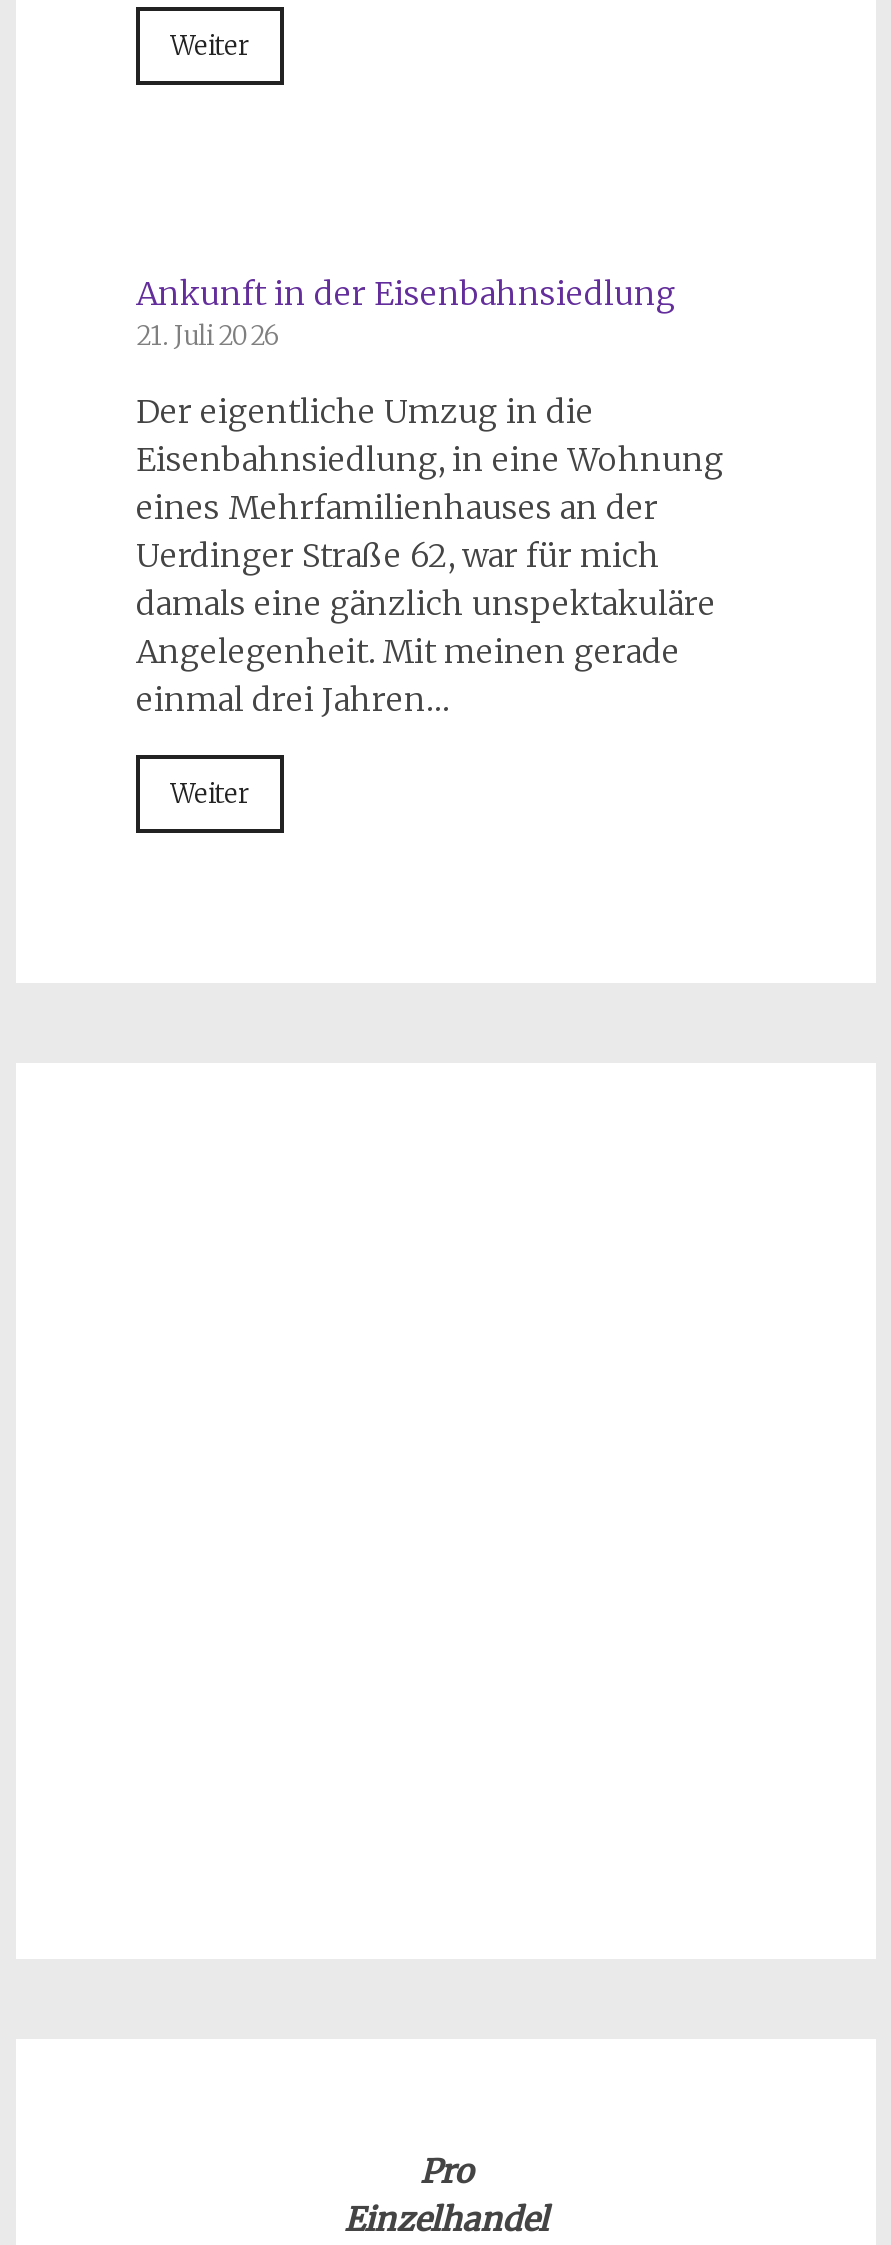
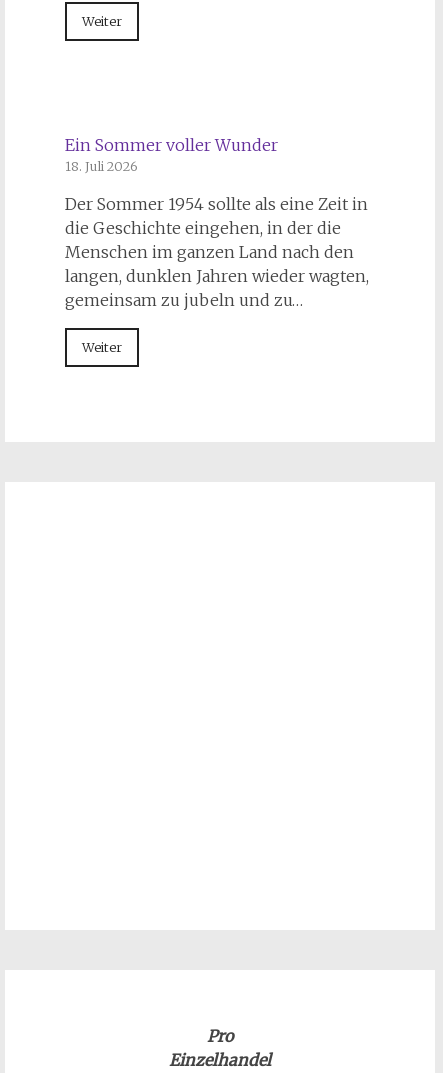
[136,273,676,351] Ankunft in der Eisenbahnsiedlung | 21. Juli 2026 -> [65,135,278,174] Ein Sommer voller Wunder | 18. Juli 2026
[136,391,724,719] Der eigentliche Umzug in die | Eisenbahnsiedlung, in eine Wohnung | eines Mehrfamilienhauses an der | Uerdinger Straße 62, war für mich | damals eine gänzlich unspektakuläre | Angelegenheit. Mit meinen gerade | einmal drei Jahren… -> [65,194,369,310] Der Sommer 1954 sollte als eine Zeit in | die Geschichte eingehen, in der die | Menschen im ganzen Land nach den | langen, dunklen Jahren wieder wagten, | gemeinsam zu jubeln und zu…

